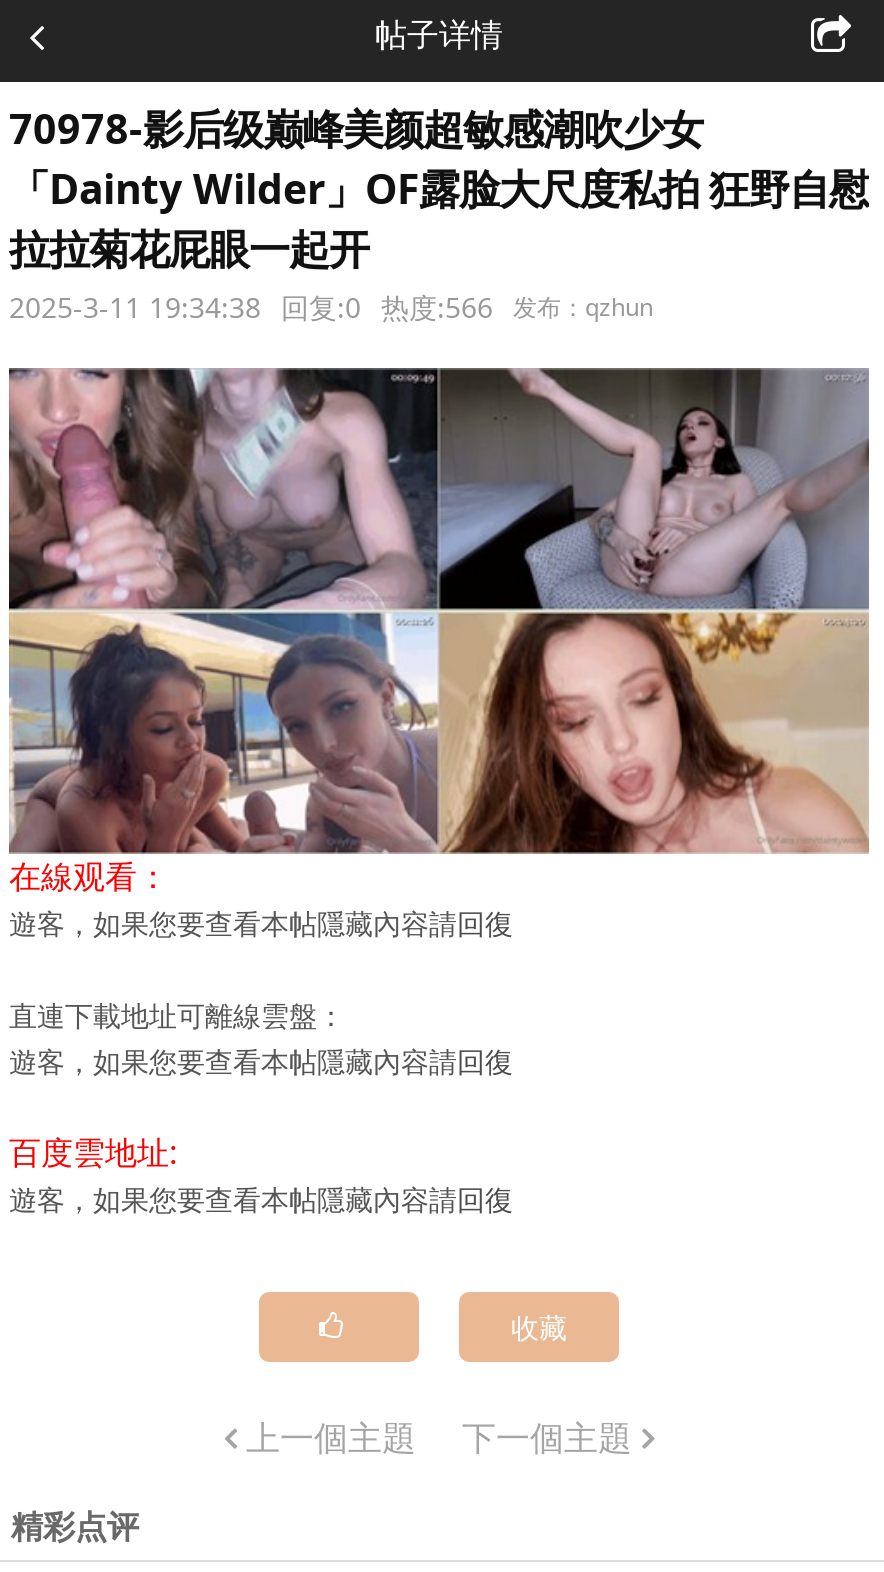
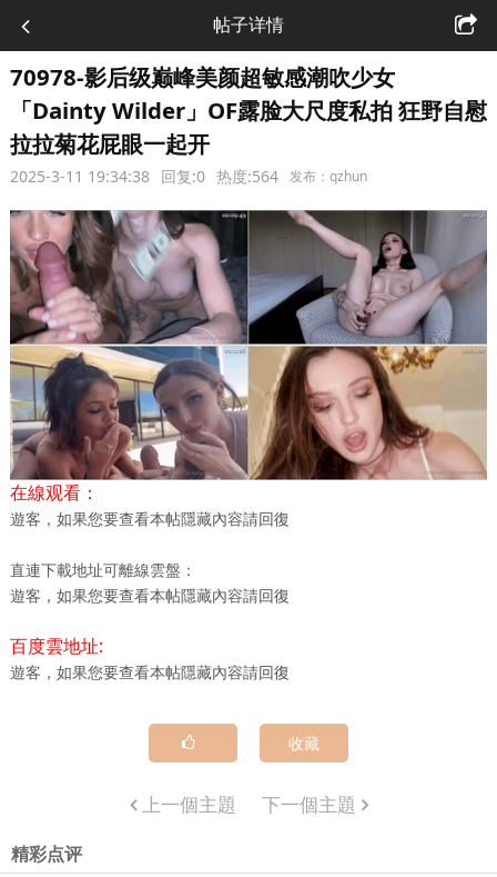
[9,288,653,326] 2025-3-11 19:34:38 回复:0 热度:566 发布：qzhun -> [10,166,367,187] 2025-3-11 19:34:38 回复:0 热度:564 发布：qzhun

